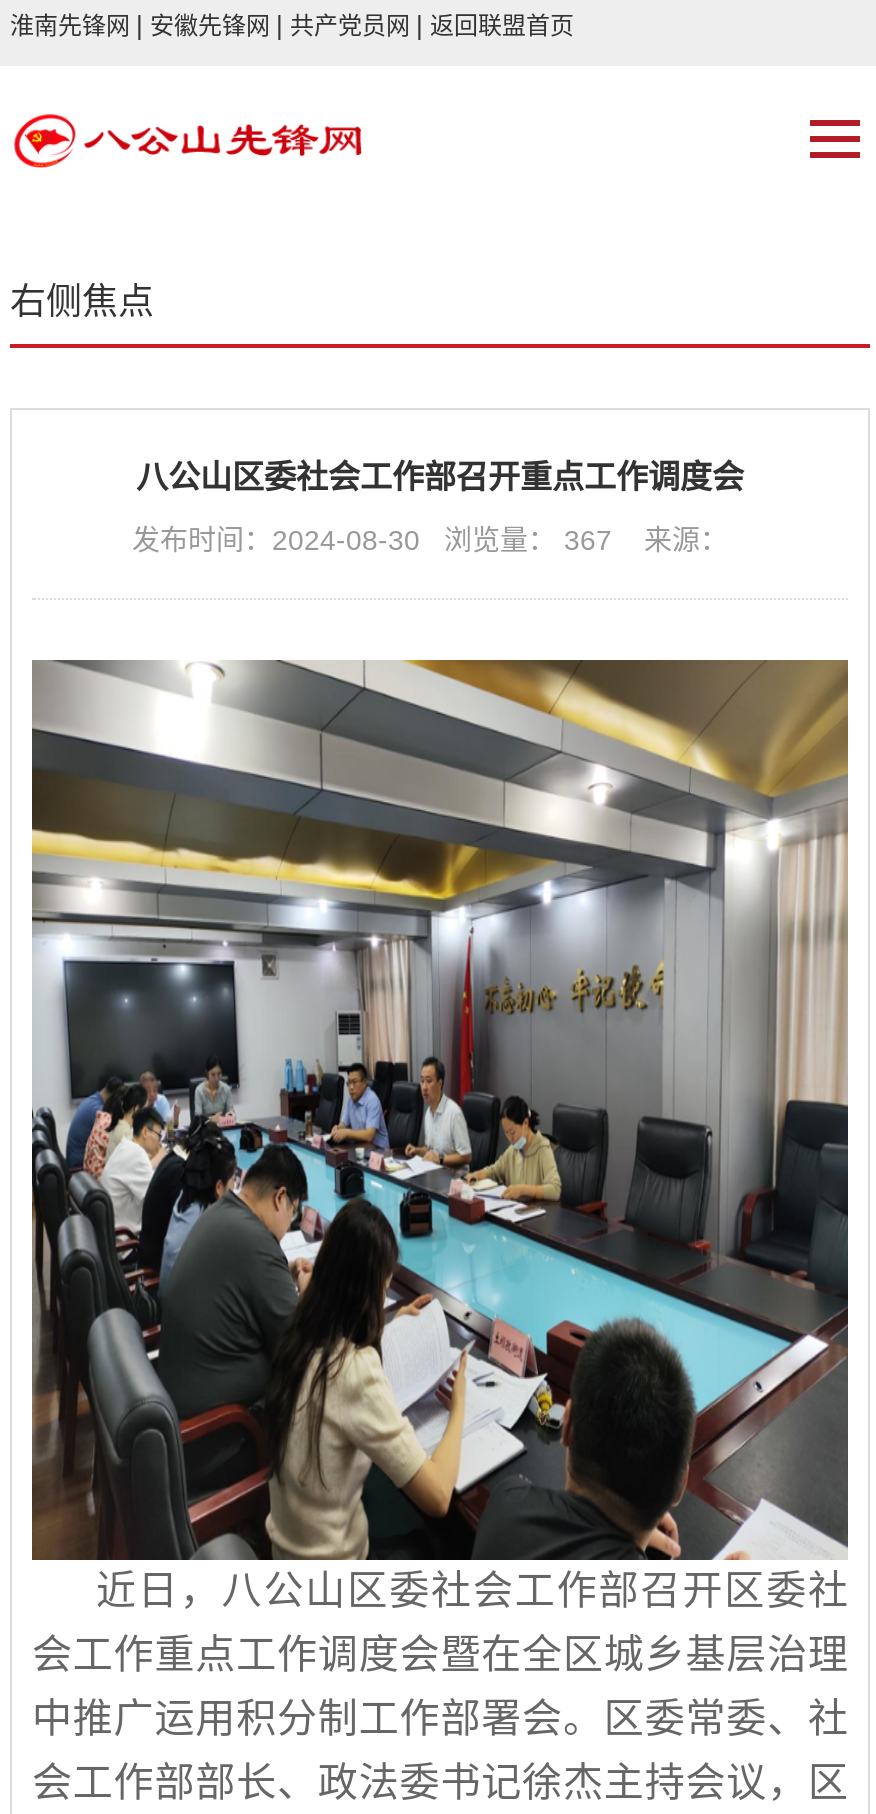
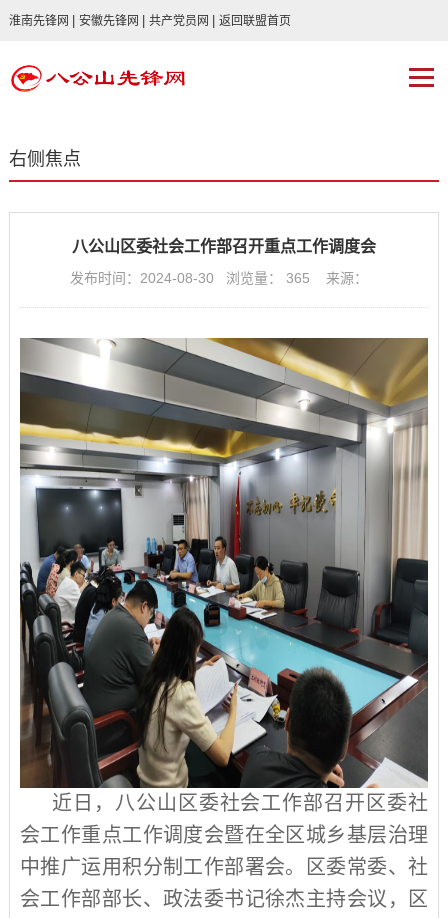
[132,524,728,556] 发布时间：2024-08-30 浏览量：367来源： -> [70,270,368,286] 发布时间：2024-08-30 浏览量：365来源：

